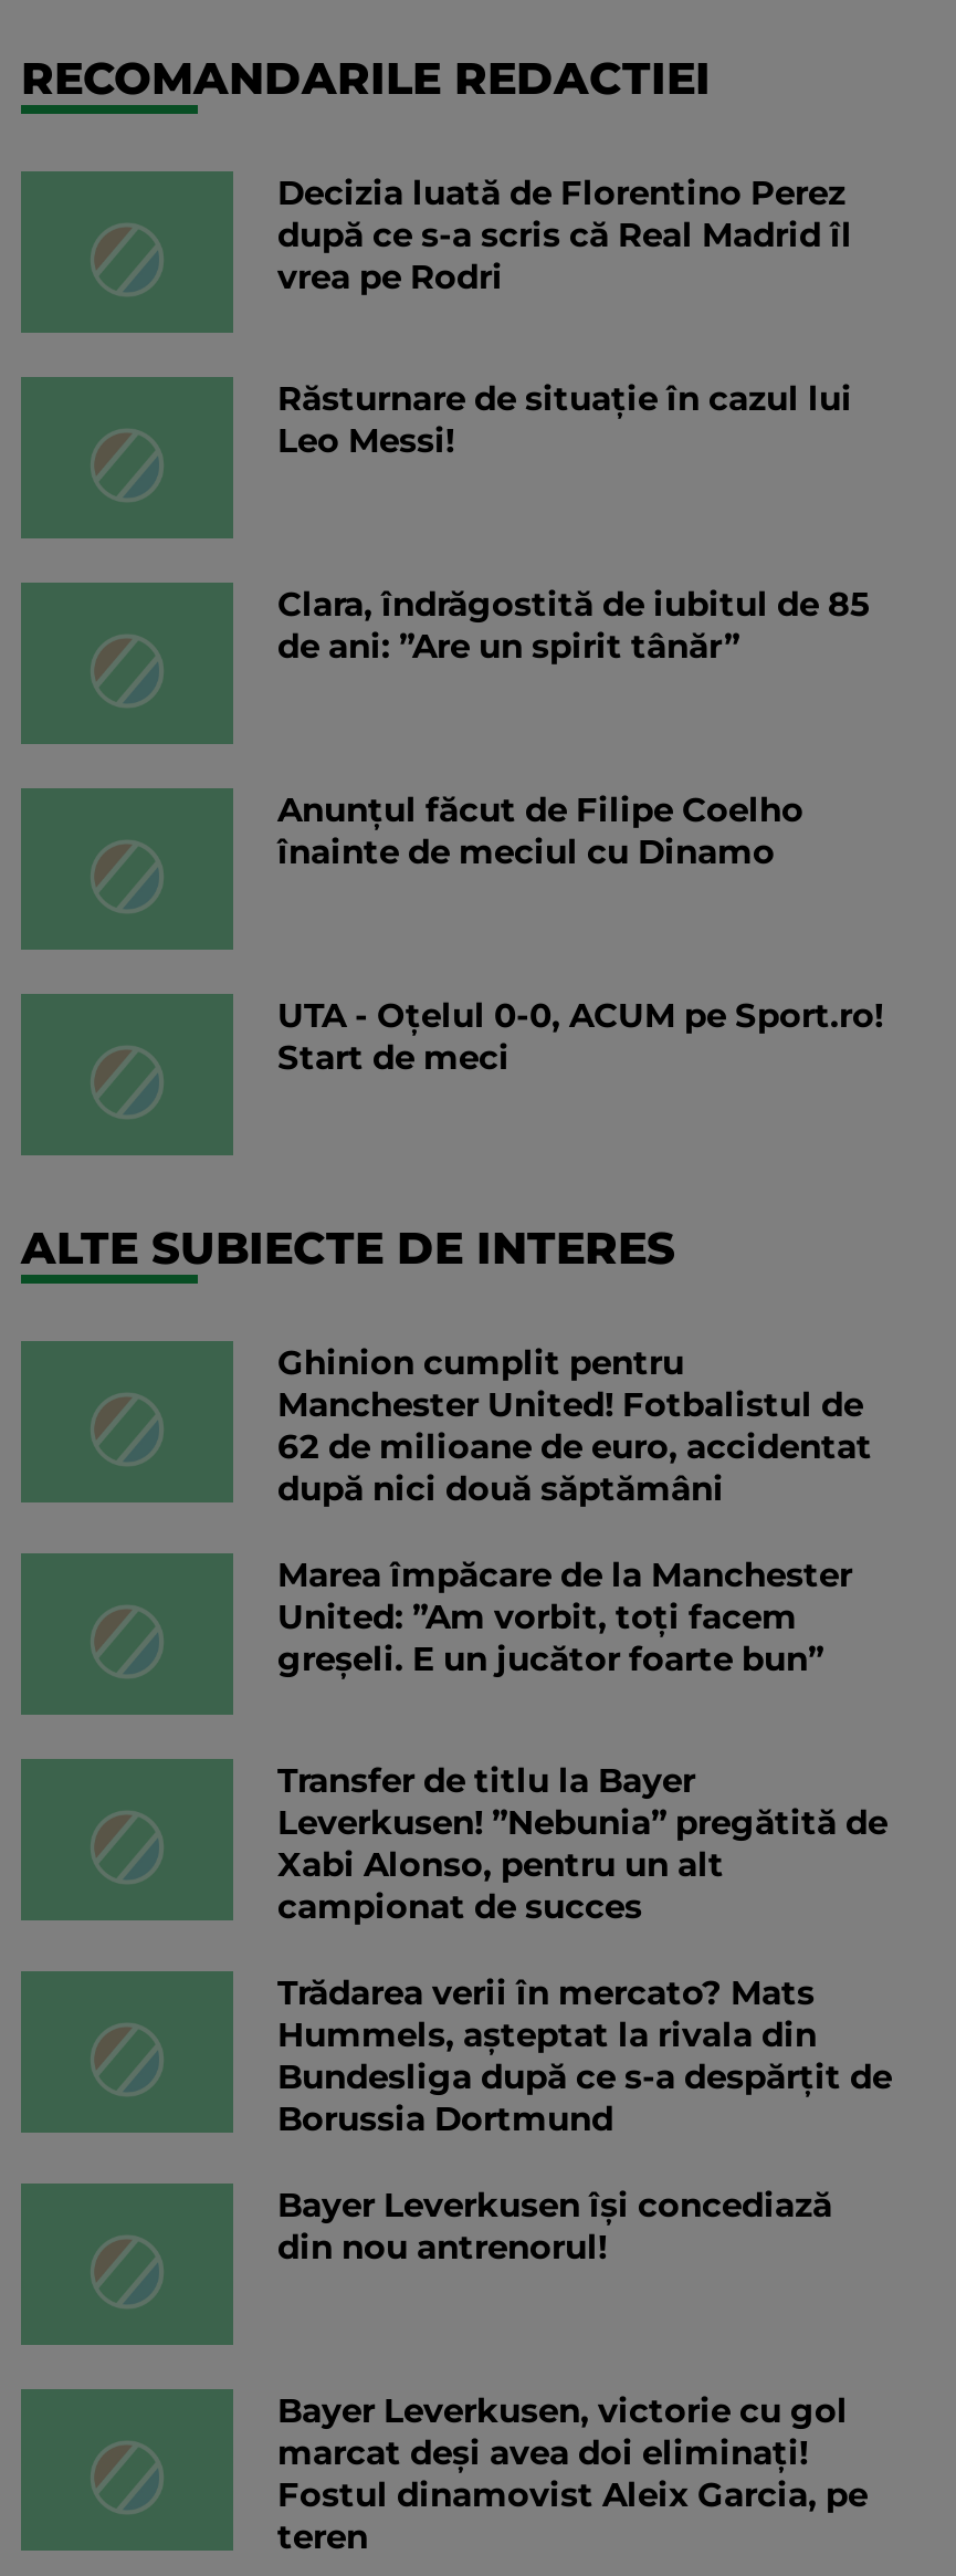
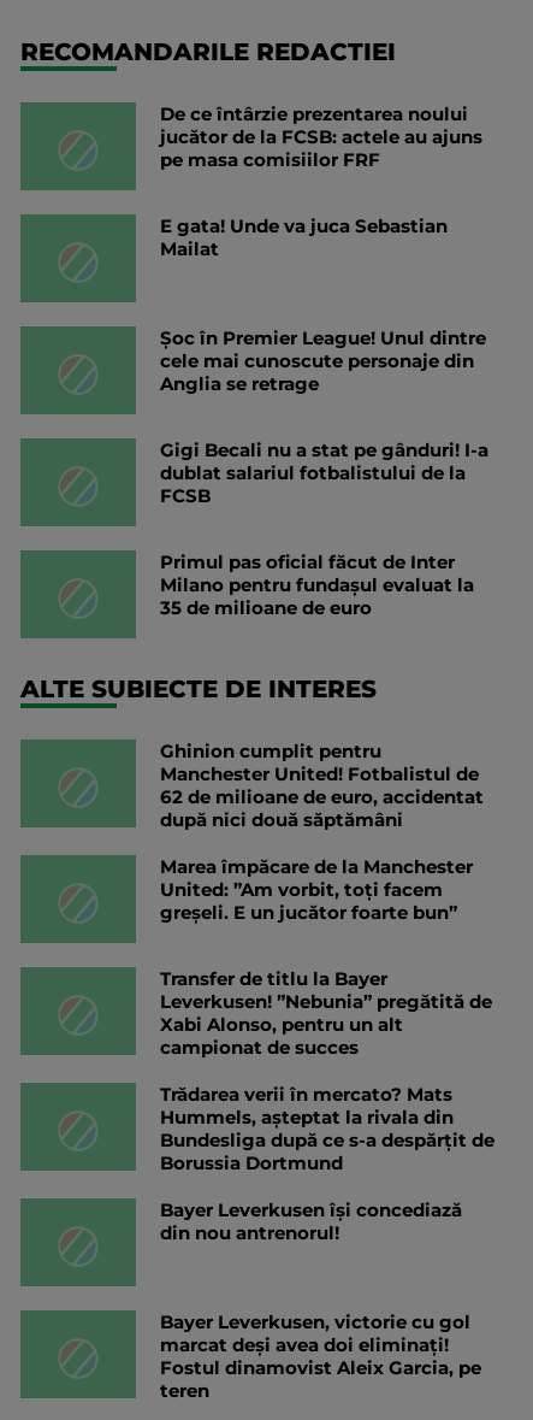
[277,172,852,298] Decizia luată de Florentino Perez | după ce s-a scris că Real Madrid îl | vrea pe Rodri -> [160,103,482,172] De ce întârzie prezentarea noului | jucător de la FCSB: actele au ajuns | pe masa comisiilor FRF
[277,378,852,462] Răsturnare de situație în cazul lui | Leo Messi! -> [160,215,448,261] E gata! Unde va juca Sebastian | Mailat
[277,584,870,668] Clara, îndrăgostită de iubitul de 85 | de ani: ”Are un spirit tânăr” -> [160,327,486,396] Șoc în Premier League! Unul dintre | cele mai cunoscute personaje din | Anglia se retrage
[277,789,803,873] Anunțul făcut de Filipe Coelho | înainte de meciul cu Dinamo -> [160,439,488,508] Gigi Becali nu a stat pe gânduri! I-a | dublat salariul fotbalistului de la | FCSB
[277,995,883,1079] UTA - Oțelul 0-0, ACUM pe Sport.ro! | Start de meci -> [160,551,474,620] Primul pas oficial făcut de Inter | Milano pentru fundașul evaluat la | 35 de milioane de euro

